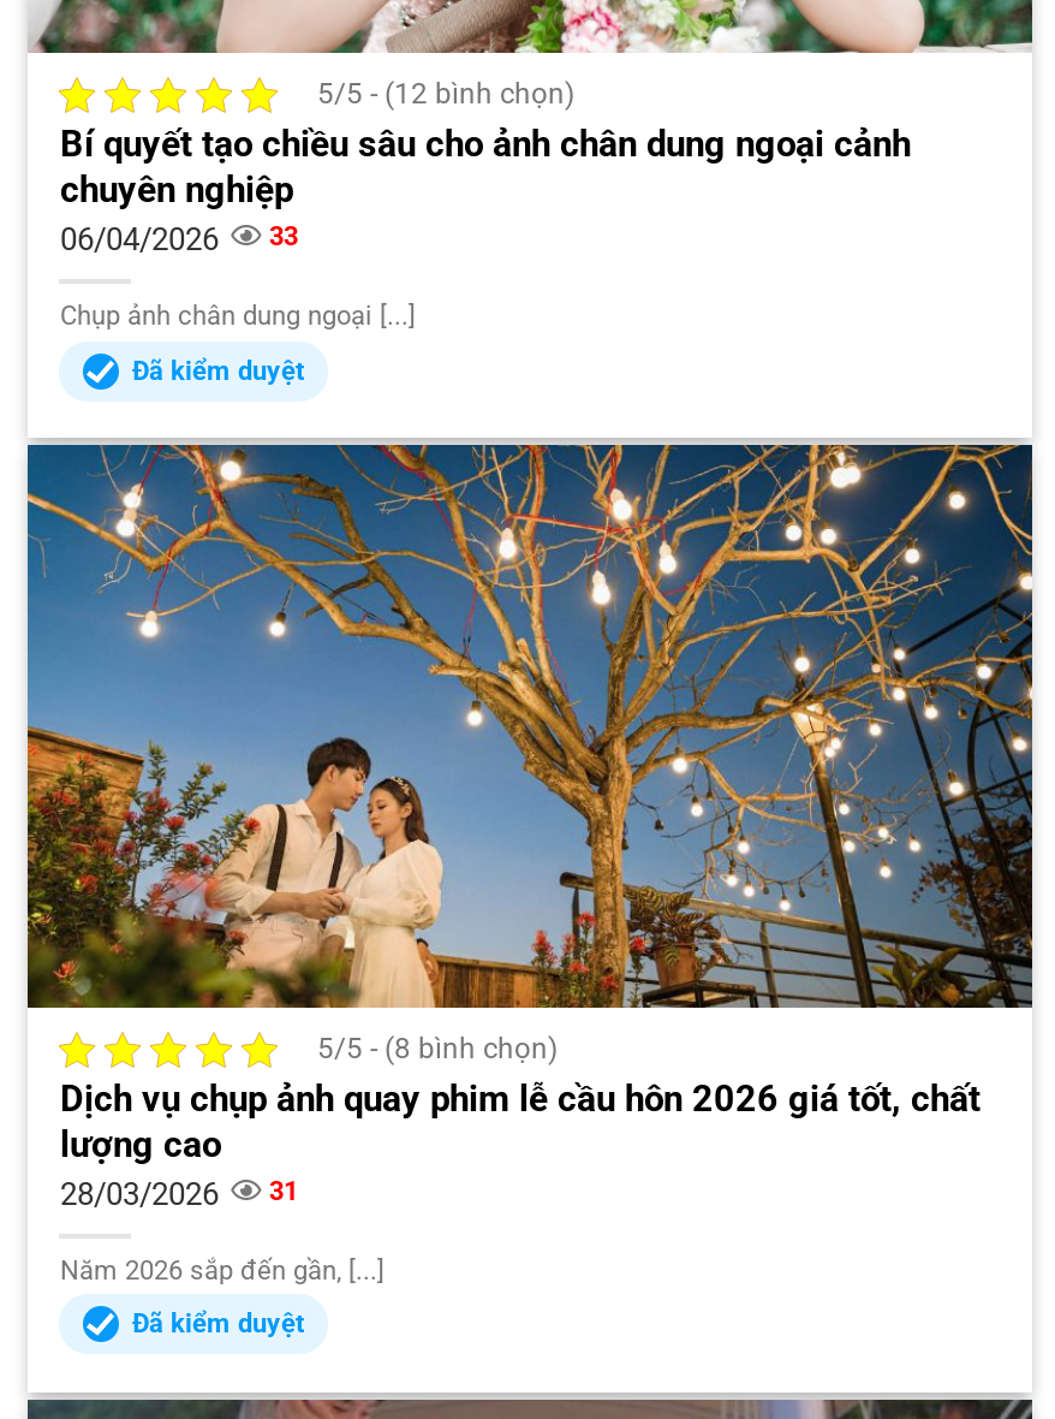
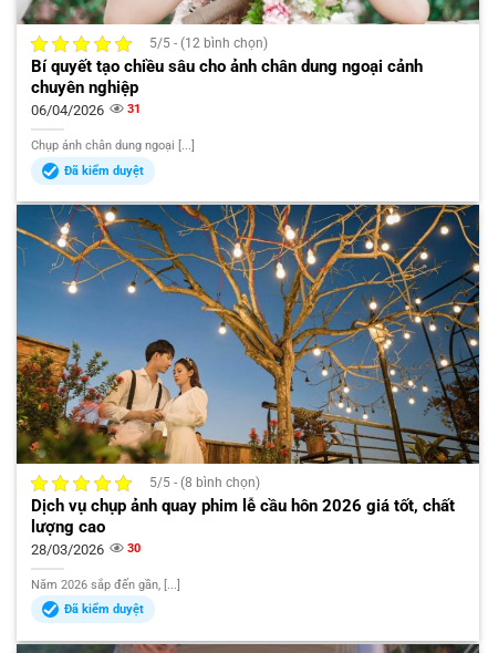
[60,222,298,258] 06/04/2026 33 -> [31,102,141,119] 06/04/2026 31
[60,1177,298,1213] 28/03/2026 31 -> [31,541,141,558] 28/03/2026 30

